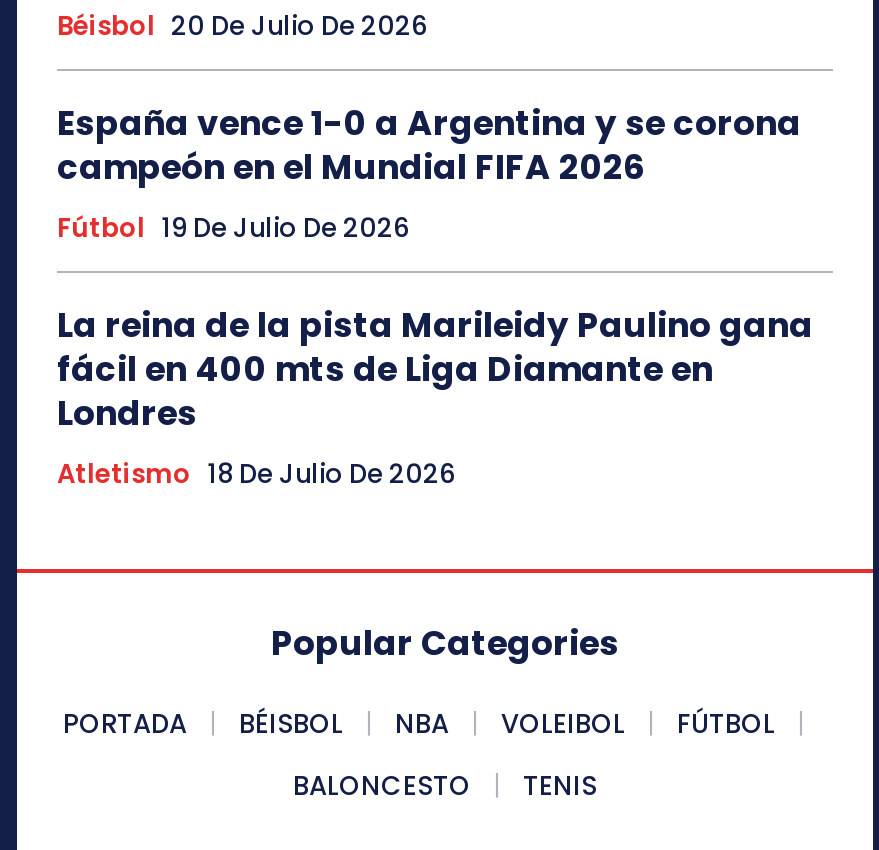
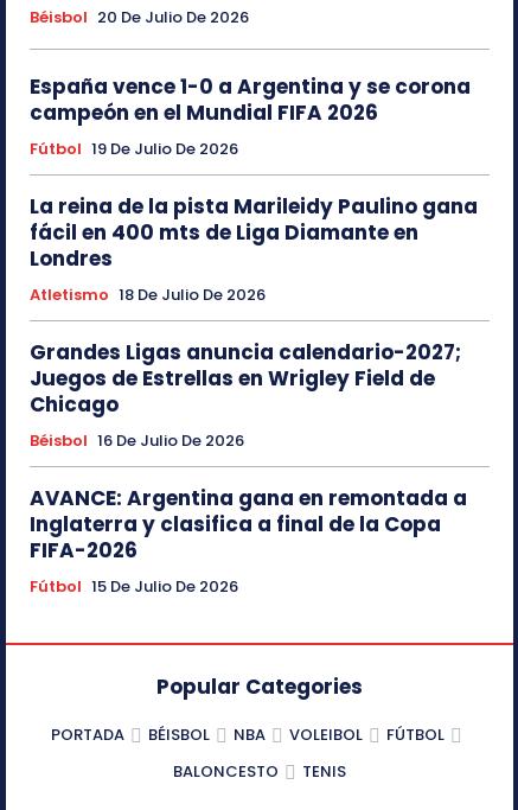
none -> [30,338,467,597] Grandes Ligas anuncia calendario-2027; | Juegos de Estrellas en Wrigley Field de | Chicago | Béisbol 16 De Julio De 2026 | AVANCE: Argentina gana en remontada a | Inglaterra y clasifica a final de la Copa | FIFA-2026 | Fútbol 15 De Julio De 2026

